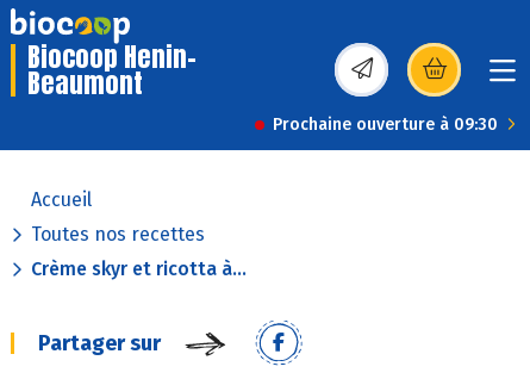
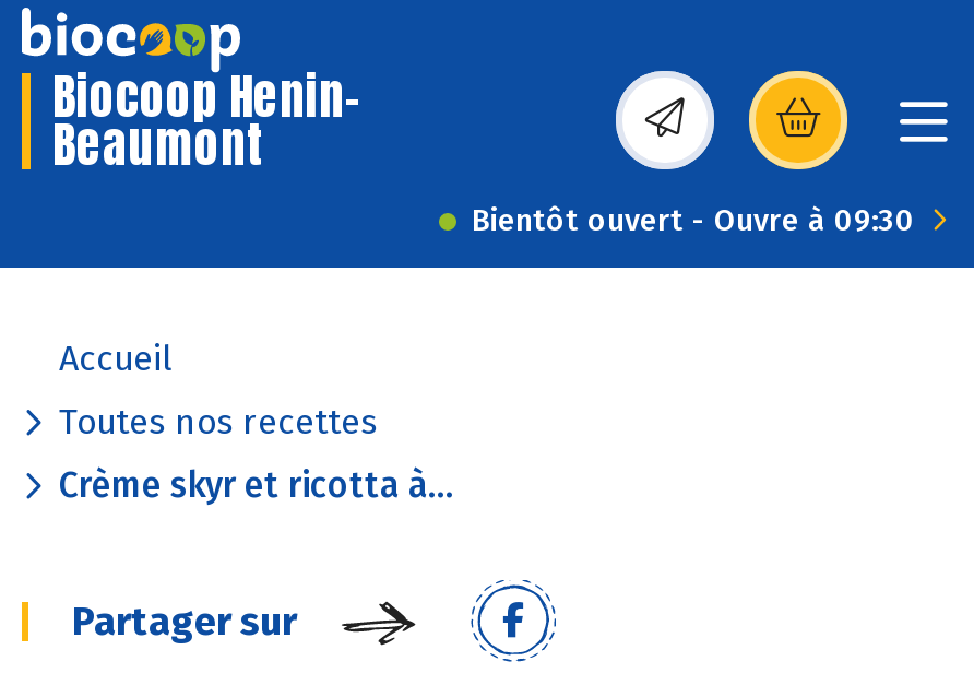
[273,114,498,135] Prochaine ouverture à 09:30 -> [472,202,915,239] Bientôt ouvert - Ouvre à 09:30

